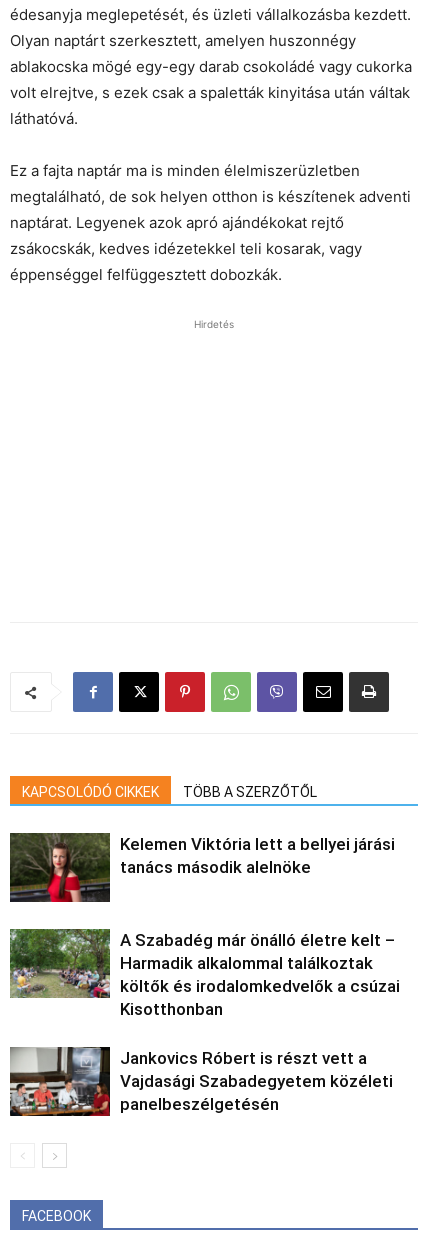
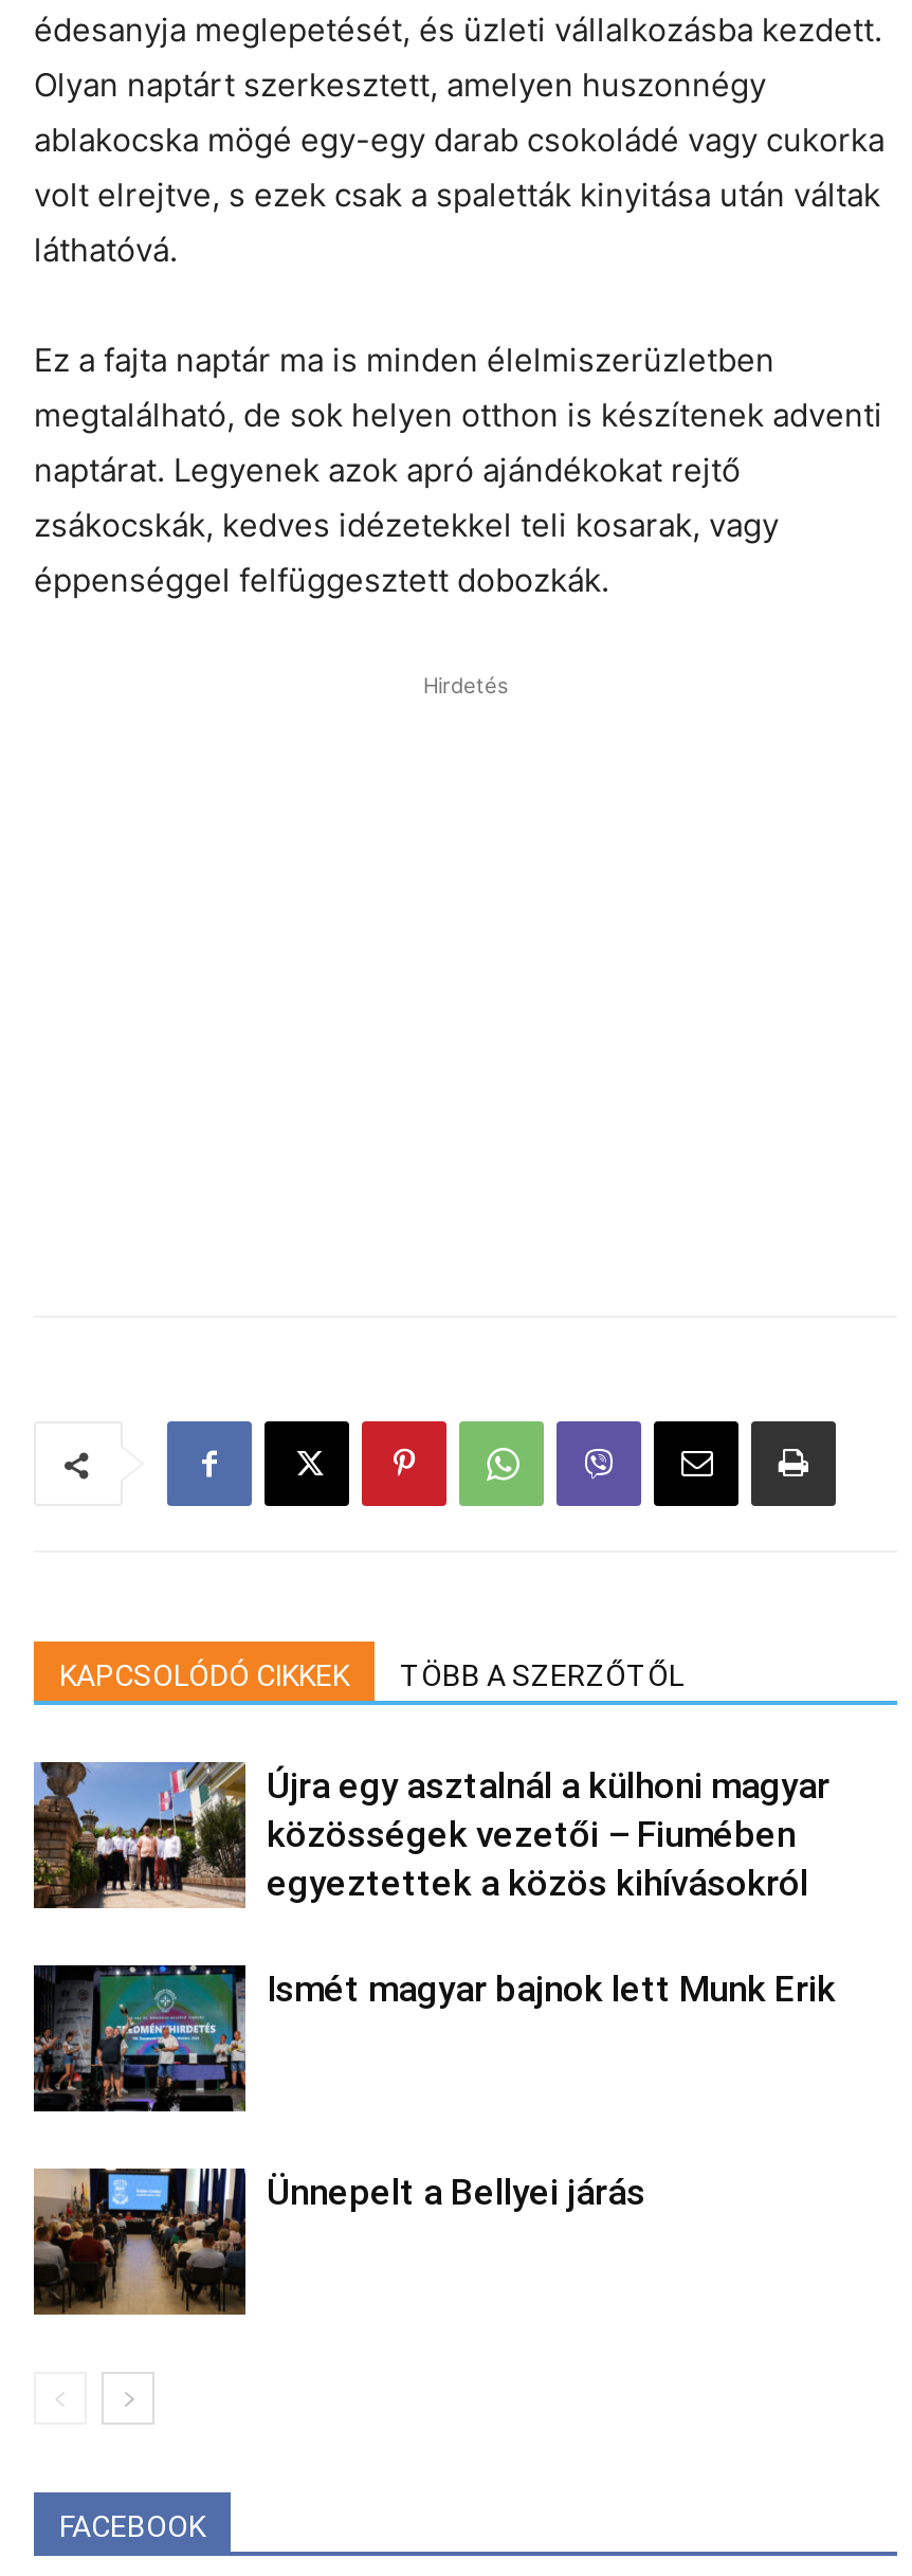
[9,832,395,903] [image] | Kelemen Viktória lett a bellyei járási | tanács második alelnöke -> [34,1760,829,1908] [image] | Újra egy asztalnál a külhoni magyar | közösségek vezetői – Fiumében | egyeztettek a közös kihívásokról
[9,928,400,1019] [image] | A Szabadég már önálló életre kelt – | Harmadik alkalommal találkoztak | költők és irodalomkedvelők a csúzai | Kisotthonban -> [32,1963,836,2114] [image] | Ismét magyar bajnok lett Munk Erik
[10,1046,393,1117] [image] | Jankovics Róbert is részt vett a | Vajdasági Szabadegyetem közéleti | panelbeszélgetésén -> [34,2169,645,2317] [image] | Ünnepelt a Bellyei járás

